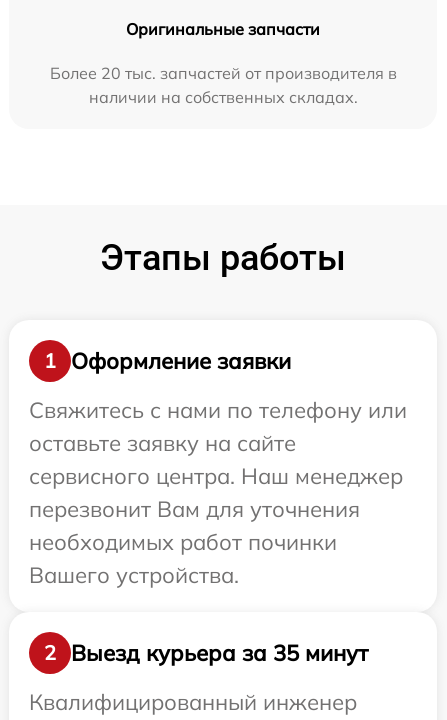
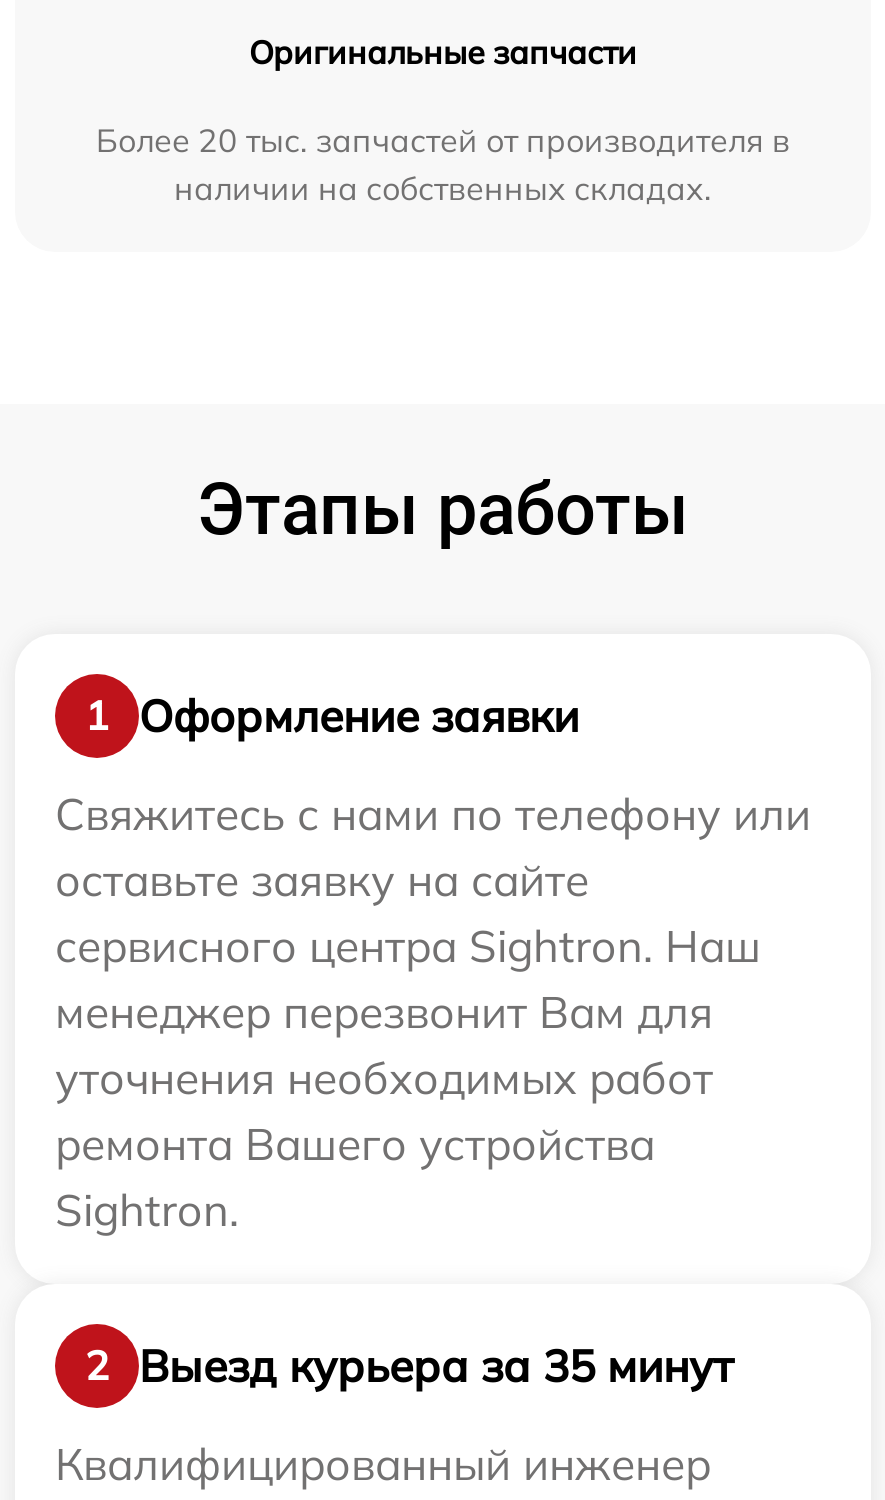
[29,462,403,589] сервисного центра. Наш менеджер | перезвонит Вам для уточнения | необходимых работ починки | Вашего устройства. -> [55,918,761,1238] сервисного центра Sightron. Наш | менеджер перезвонит Вам для | уточнения необходимых работ | ремонта Вашего устройства | Sightron.

